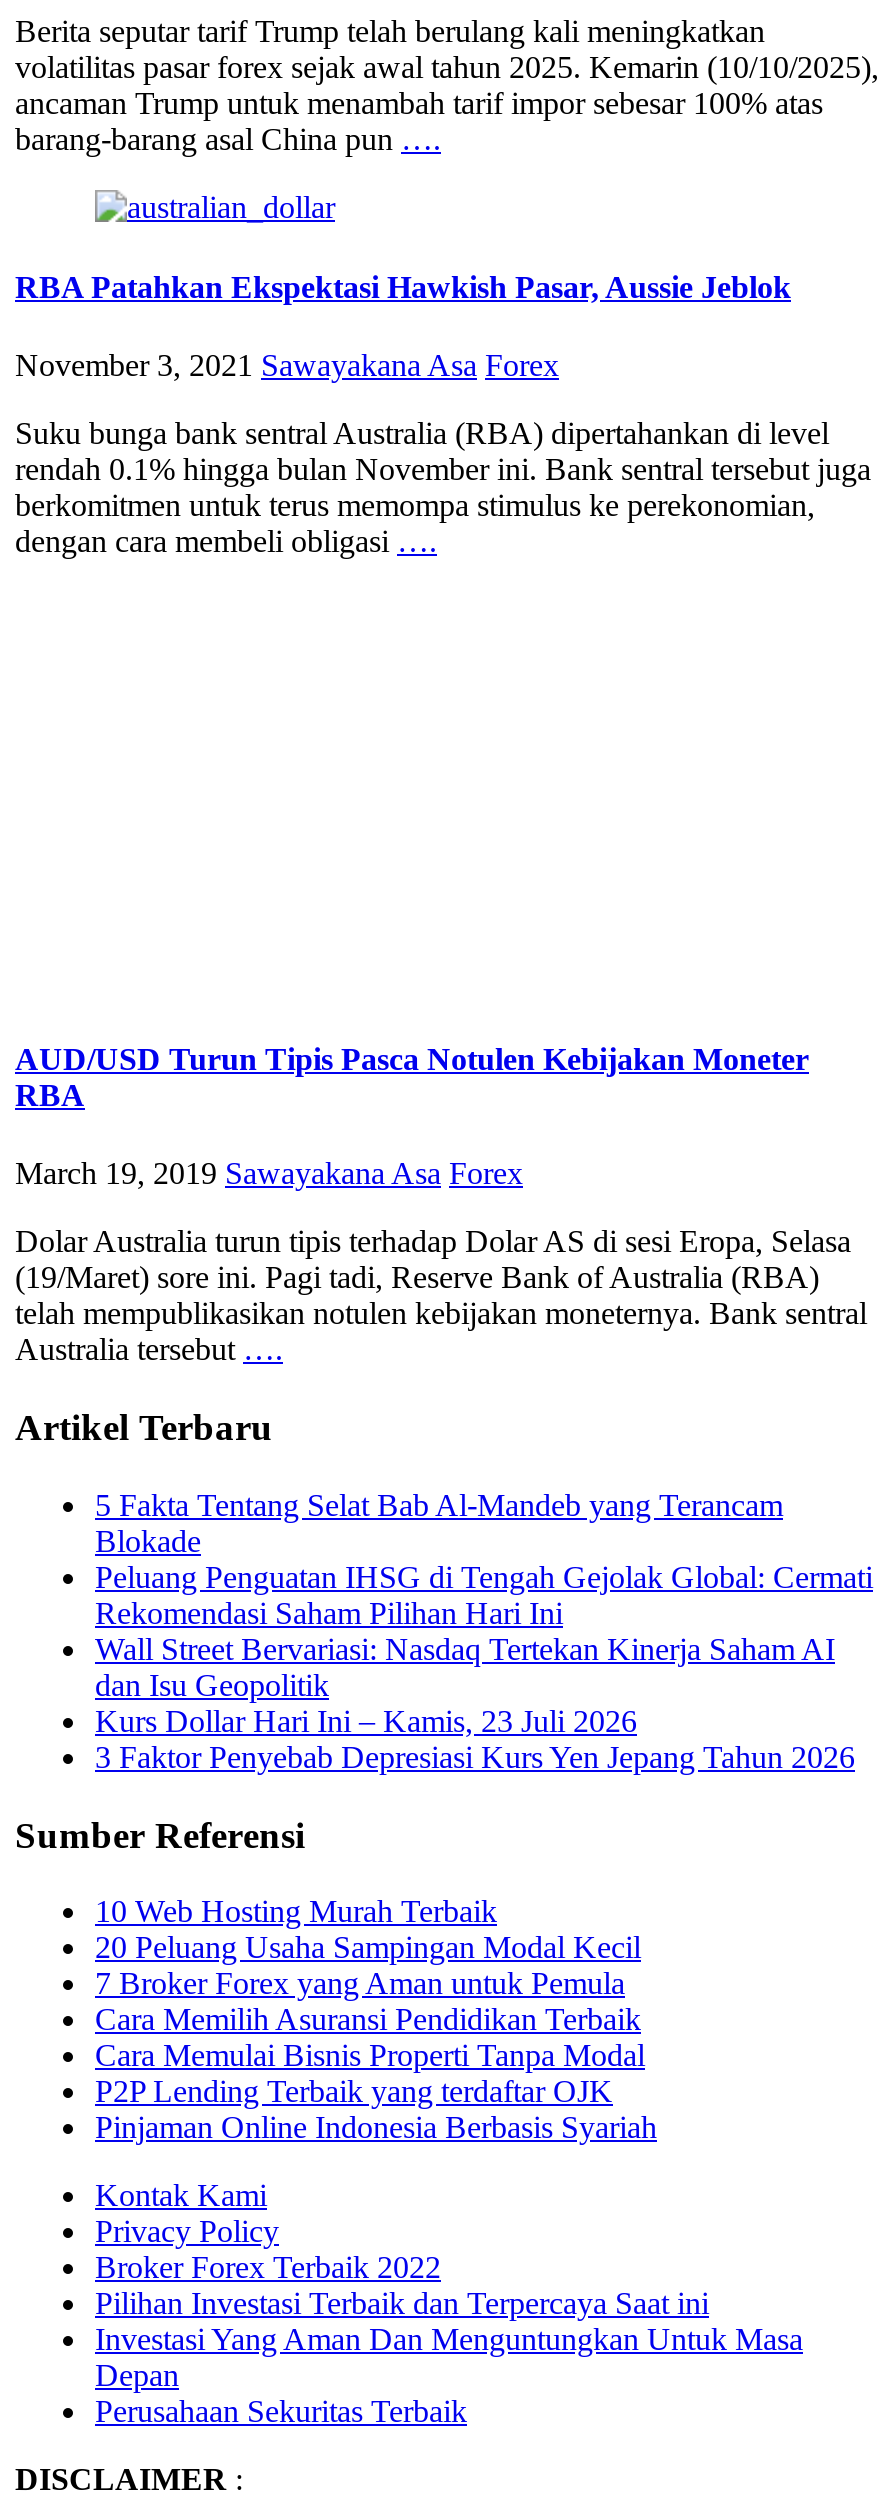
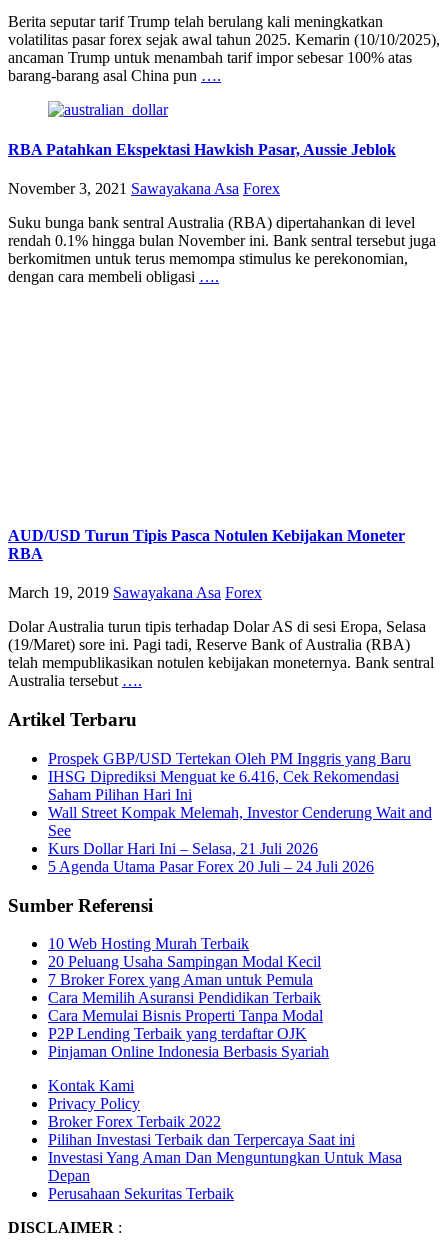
[95,1488,873,1774] 5 Fakta Tentang Selat Bab Al-Mandeb yang Terancam | Blokade | Peluang Penguatan IHSG di Tengah Gejolak Global: Cermati | Rekomendasi Saham Pilihan Hari Ini | Wall Street Bervariasi: Nasdaq Tertekan Kinerja Saham AI | dan Isu Geopolitik | Kurs Dollar Hari Ini – Kamis, 23 Juli 2026 | 3 Faktor Penyebab Depresiasi Kurs Yen Jepang Tahun 2026 -> [48,750,432,875] Prospek GBP/USD Tertekan Oleh PM Inggris yang Baru | IHSG Diprediksi Menguat ke 6.416, Cek Rekomendasi | Saham Pilihan Hari Ini | Wall Street Kompak Melemah, Investor Cenderung Wait and | See | Kurs Dollar Hari Ini – Selasa, 21 Juli 2026 | 5 Agenda Utama Pasar Forex 20 Juli – 24 Juli 2026

